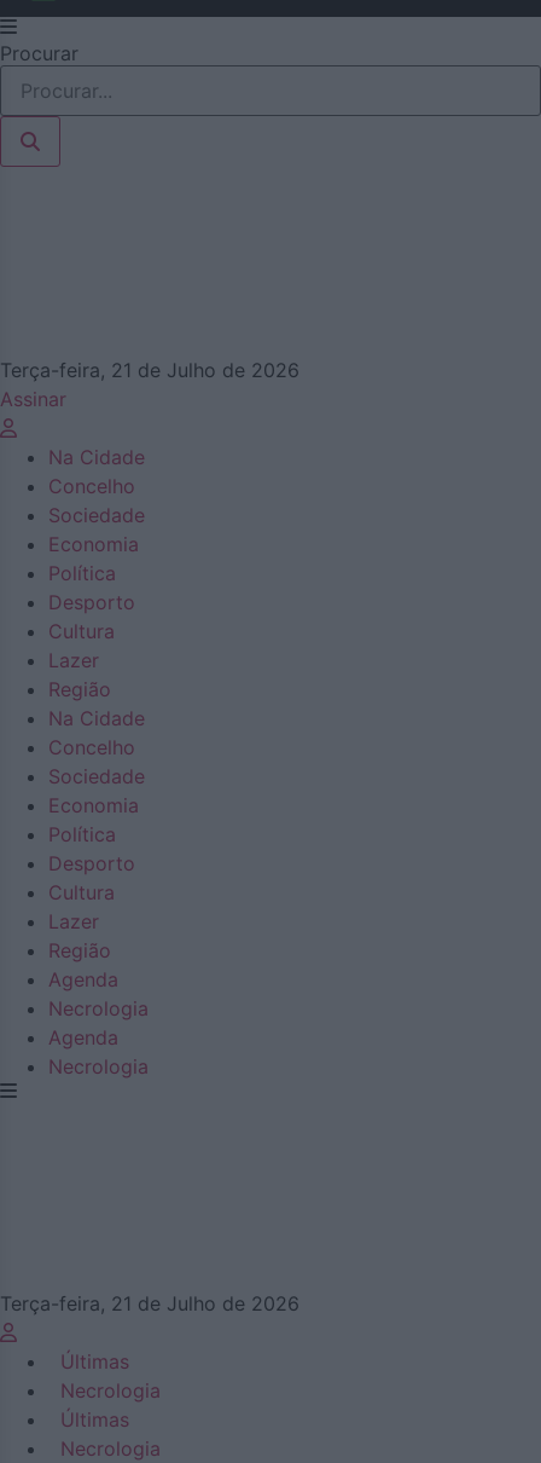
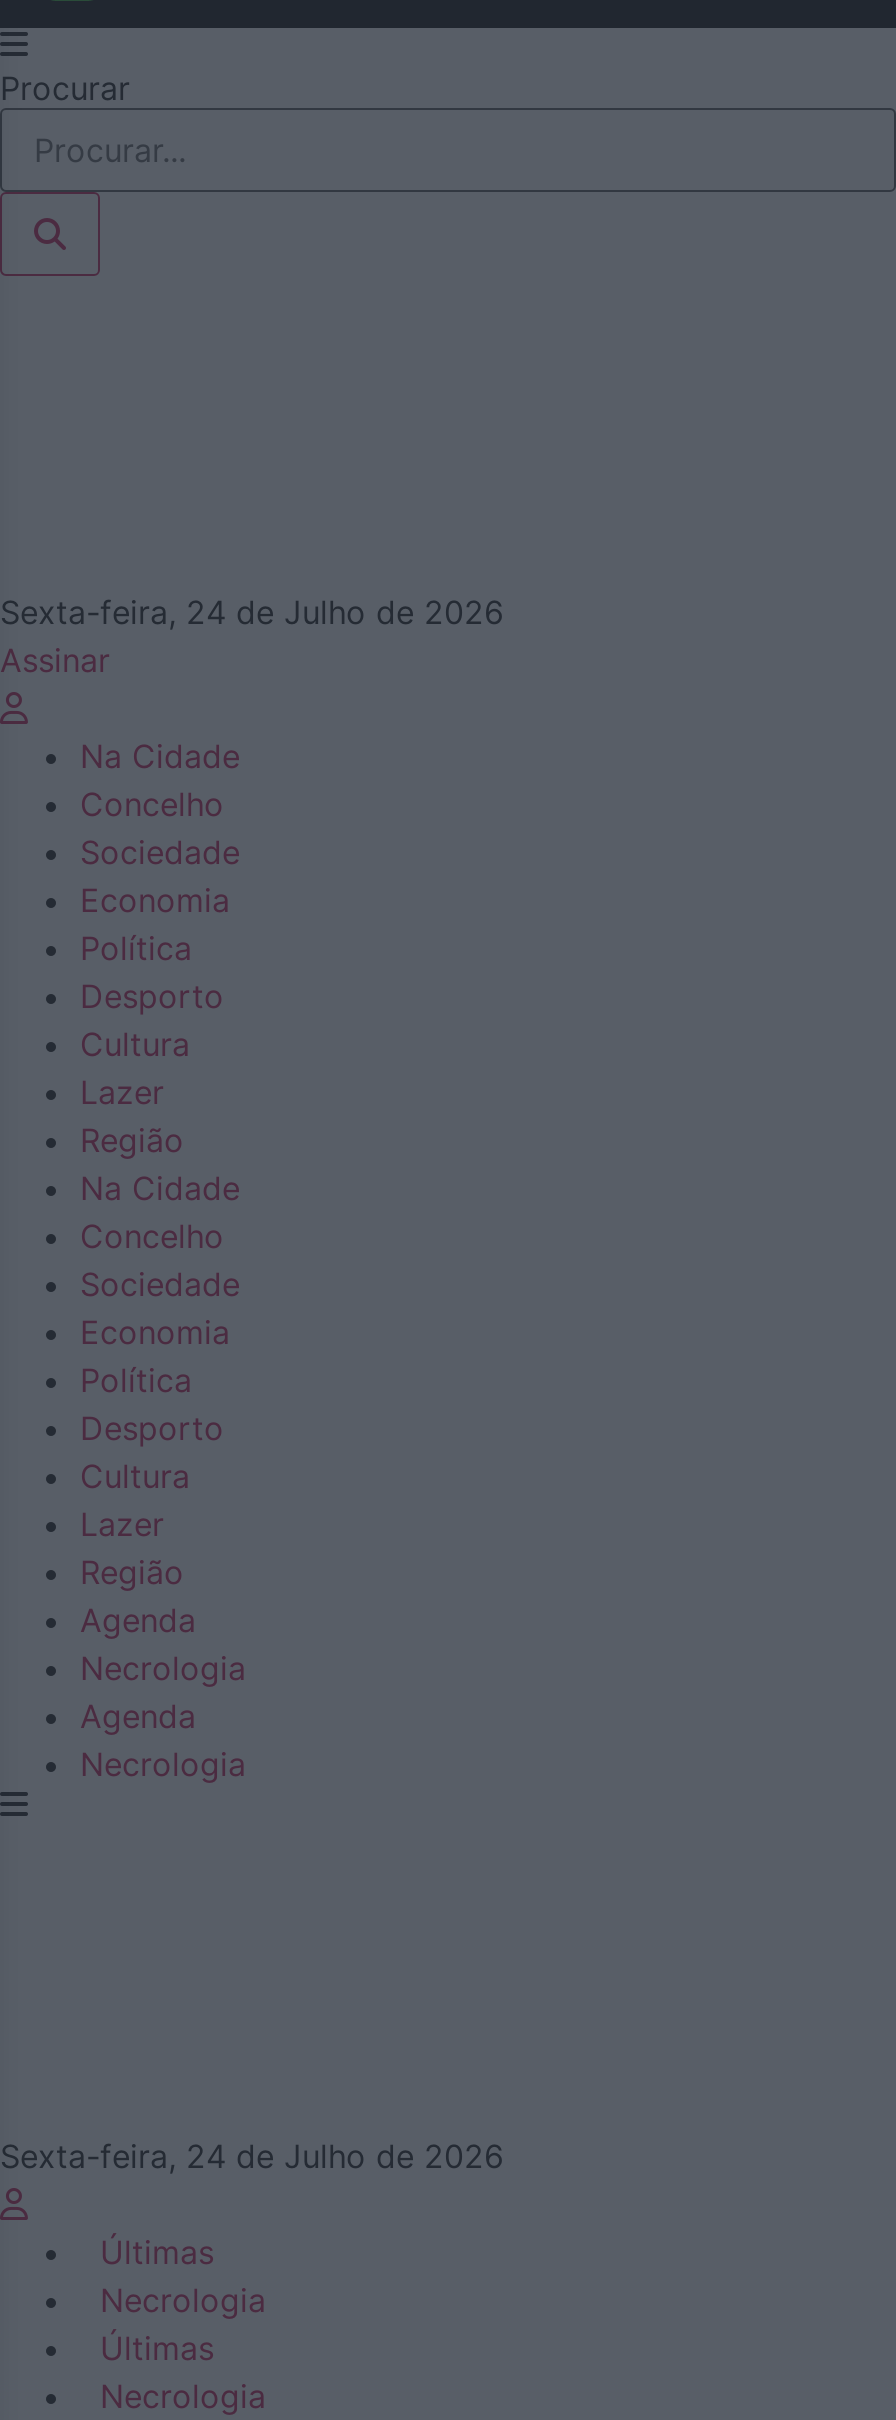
[0,358,299,382] Terça-feira, 21 de Julho de 2026 -> [0,592,504,632] Sexta-feira, 24 de Julho de 2026
[0,1291,299,1315] Terça-feira, 21 de Julho de 2026 -> [0,2136,504,2176] Sexta-feira, 24 de Julho de 2026

